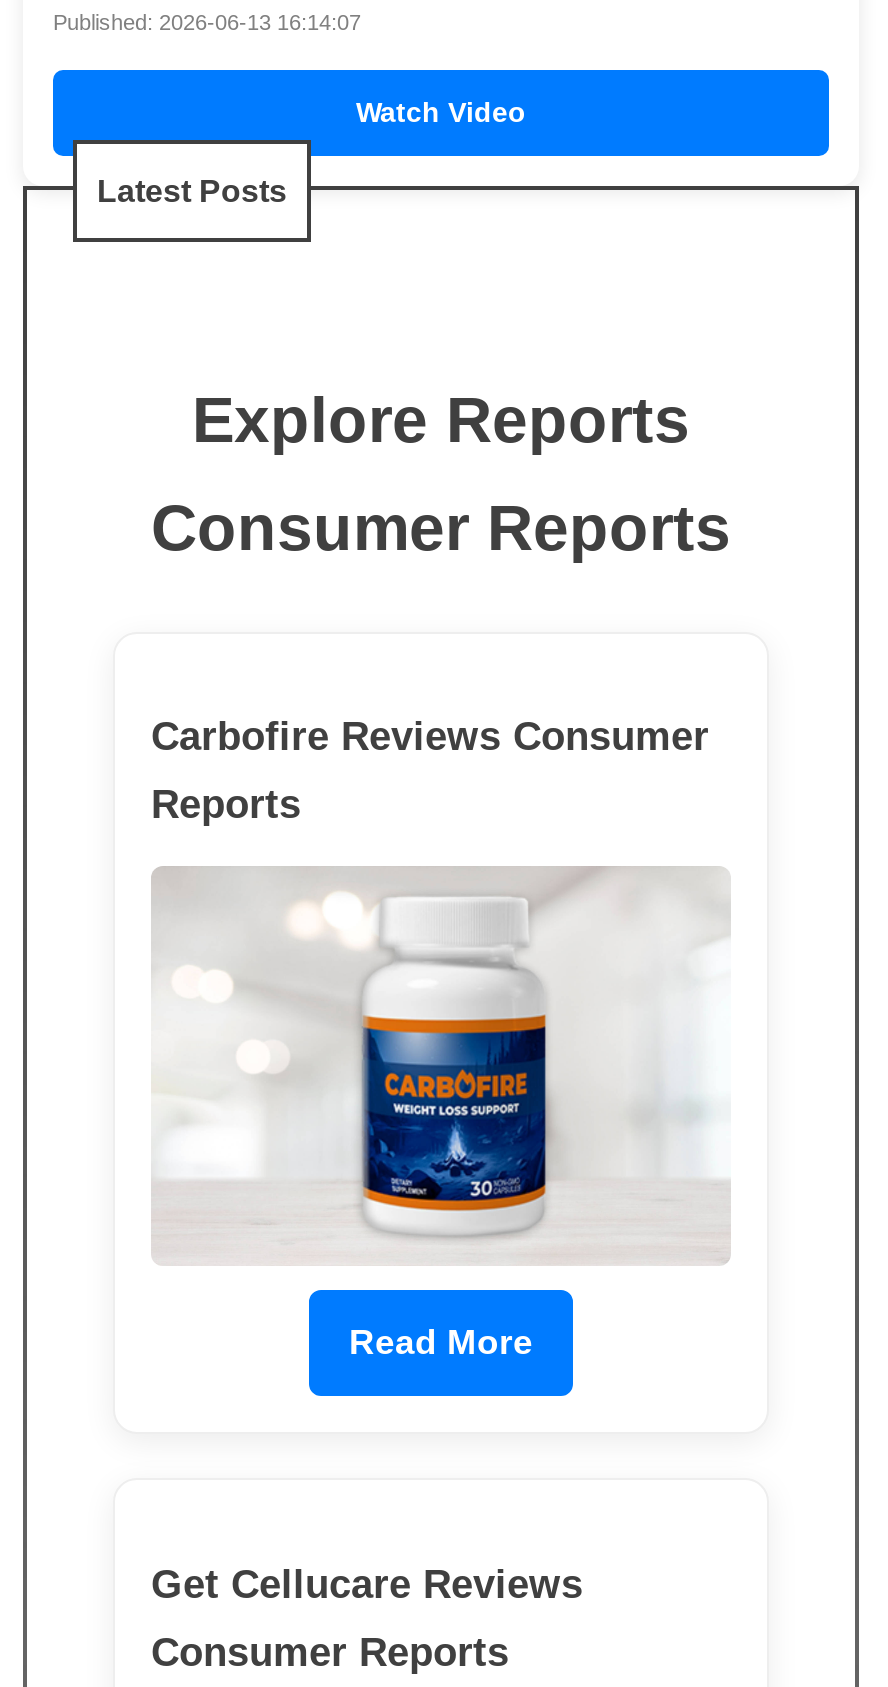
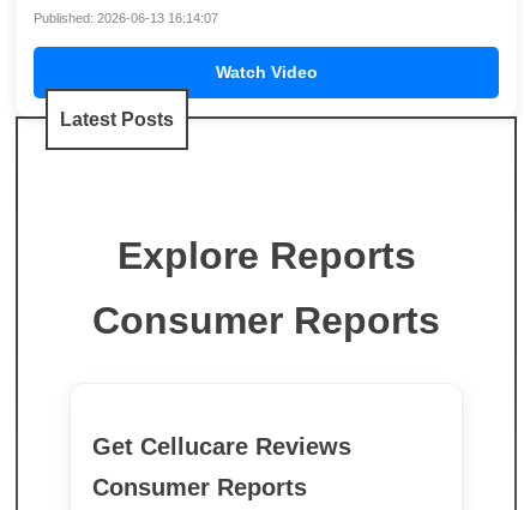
[151,715,709,827] Carbofire Reviews Consumer | Reports -> none
[151,865,729,1363] [image] | Read More -> none

